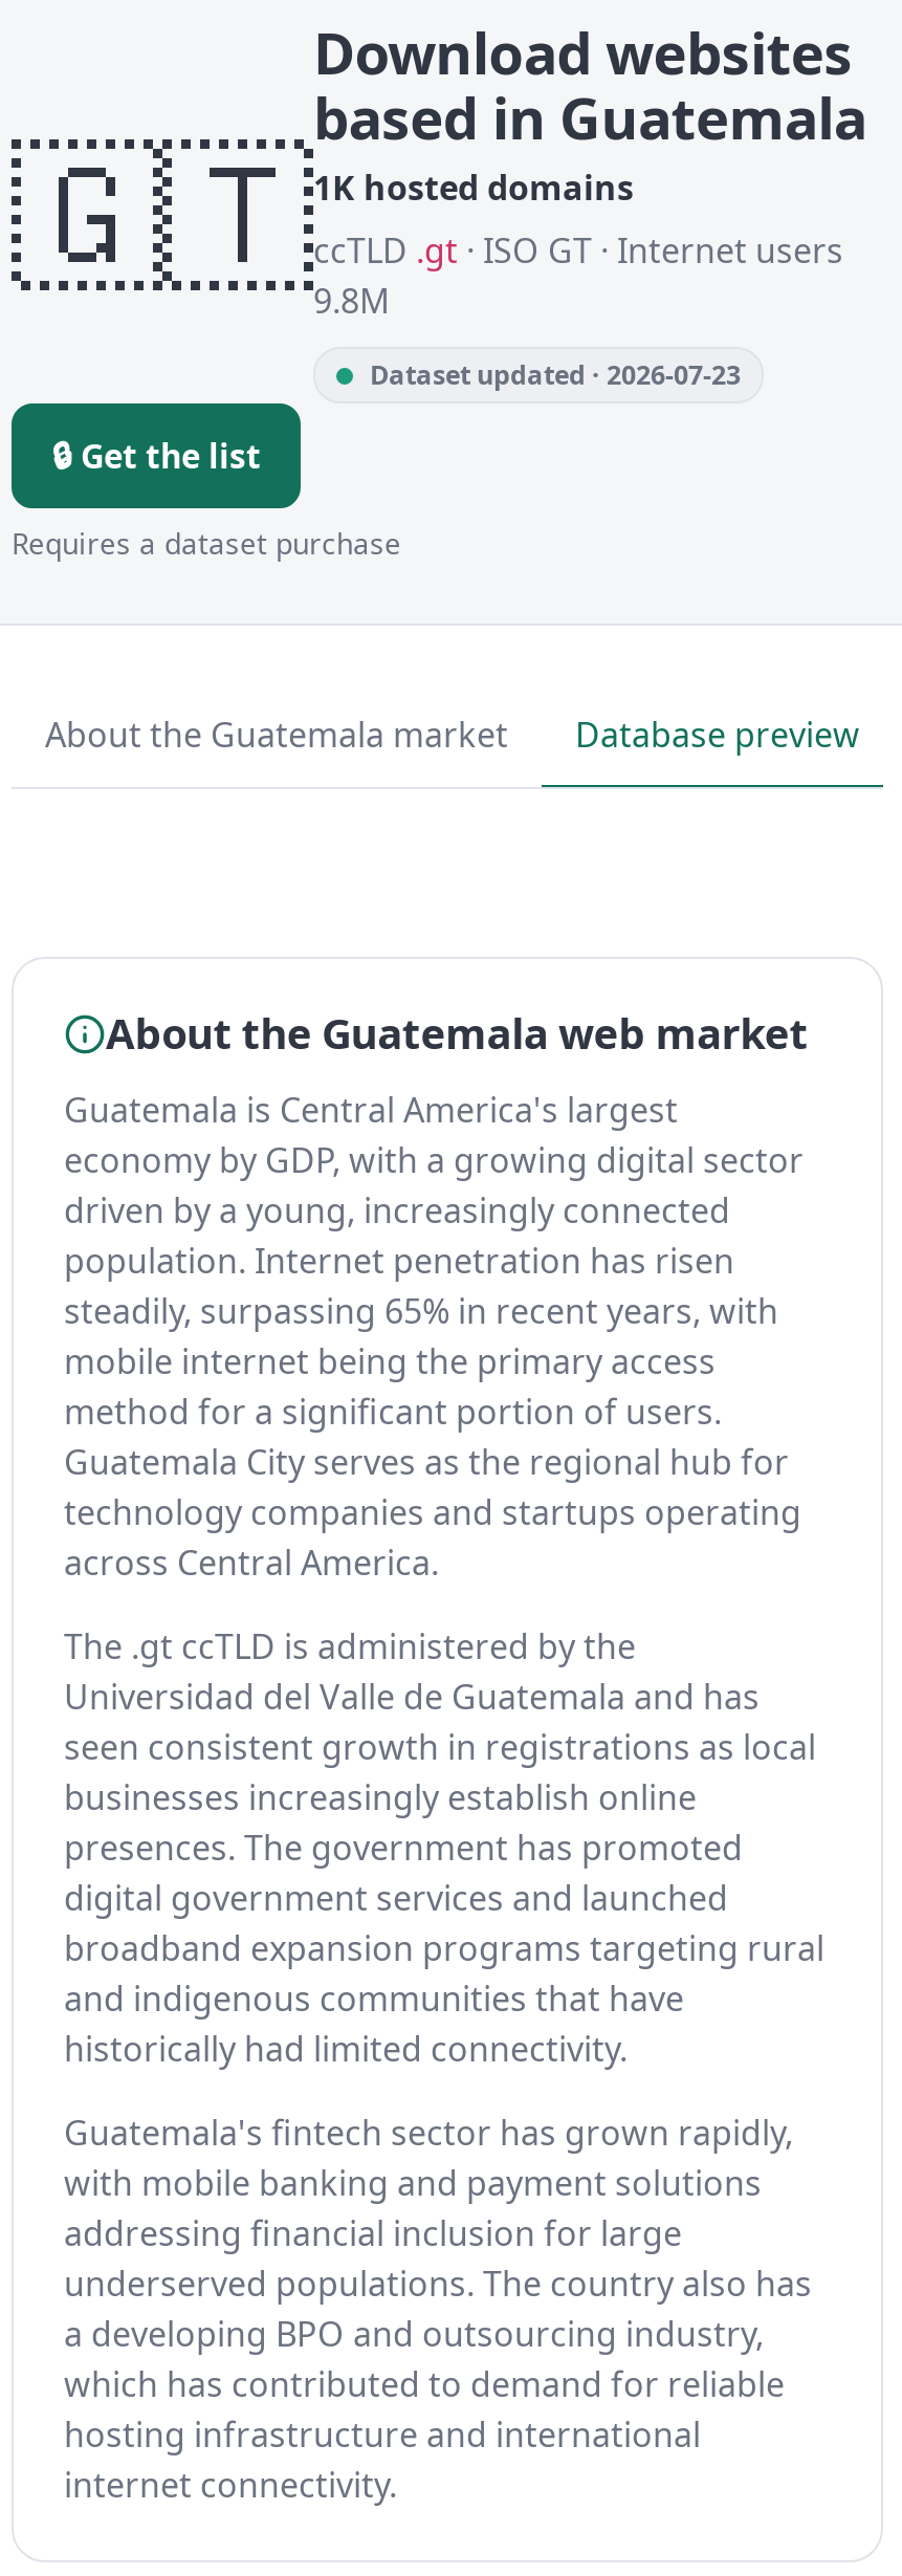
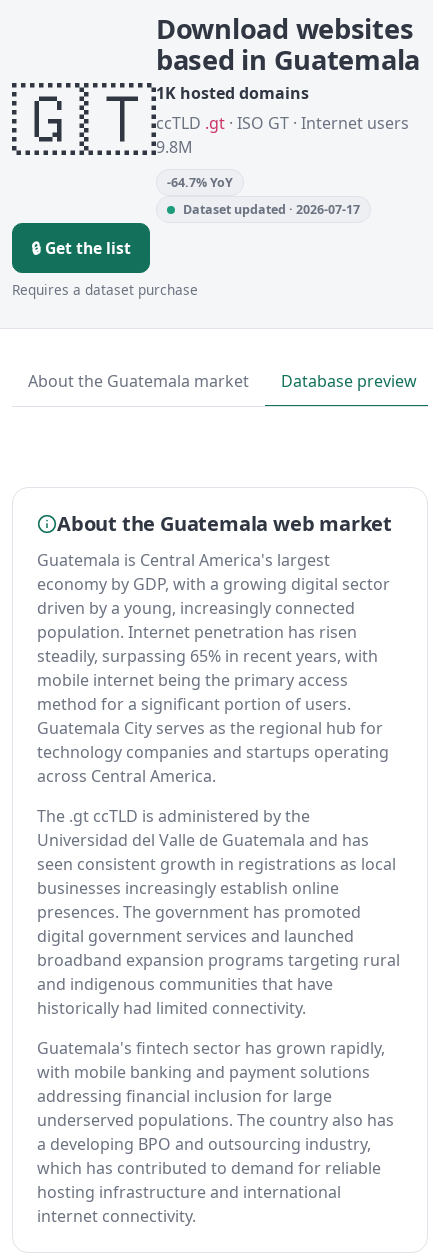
[370,357,741,393] Dataset updated · 2026-07-23 -> [167,174,360,218] -64.7% YoY | Dataset updated · 2026-07-17

